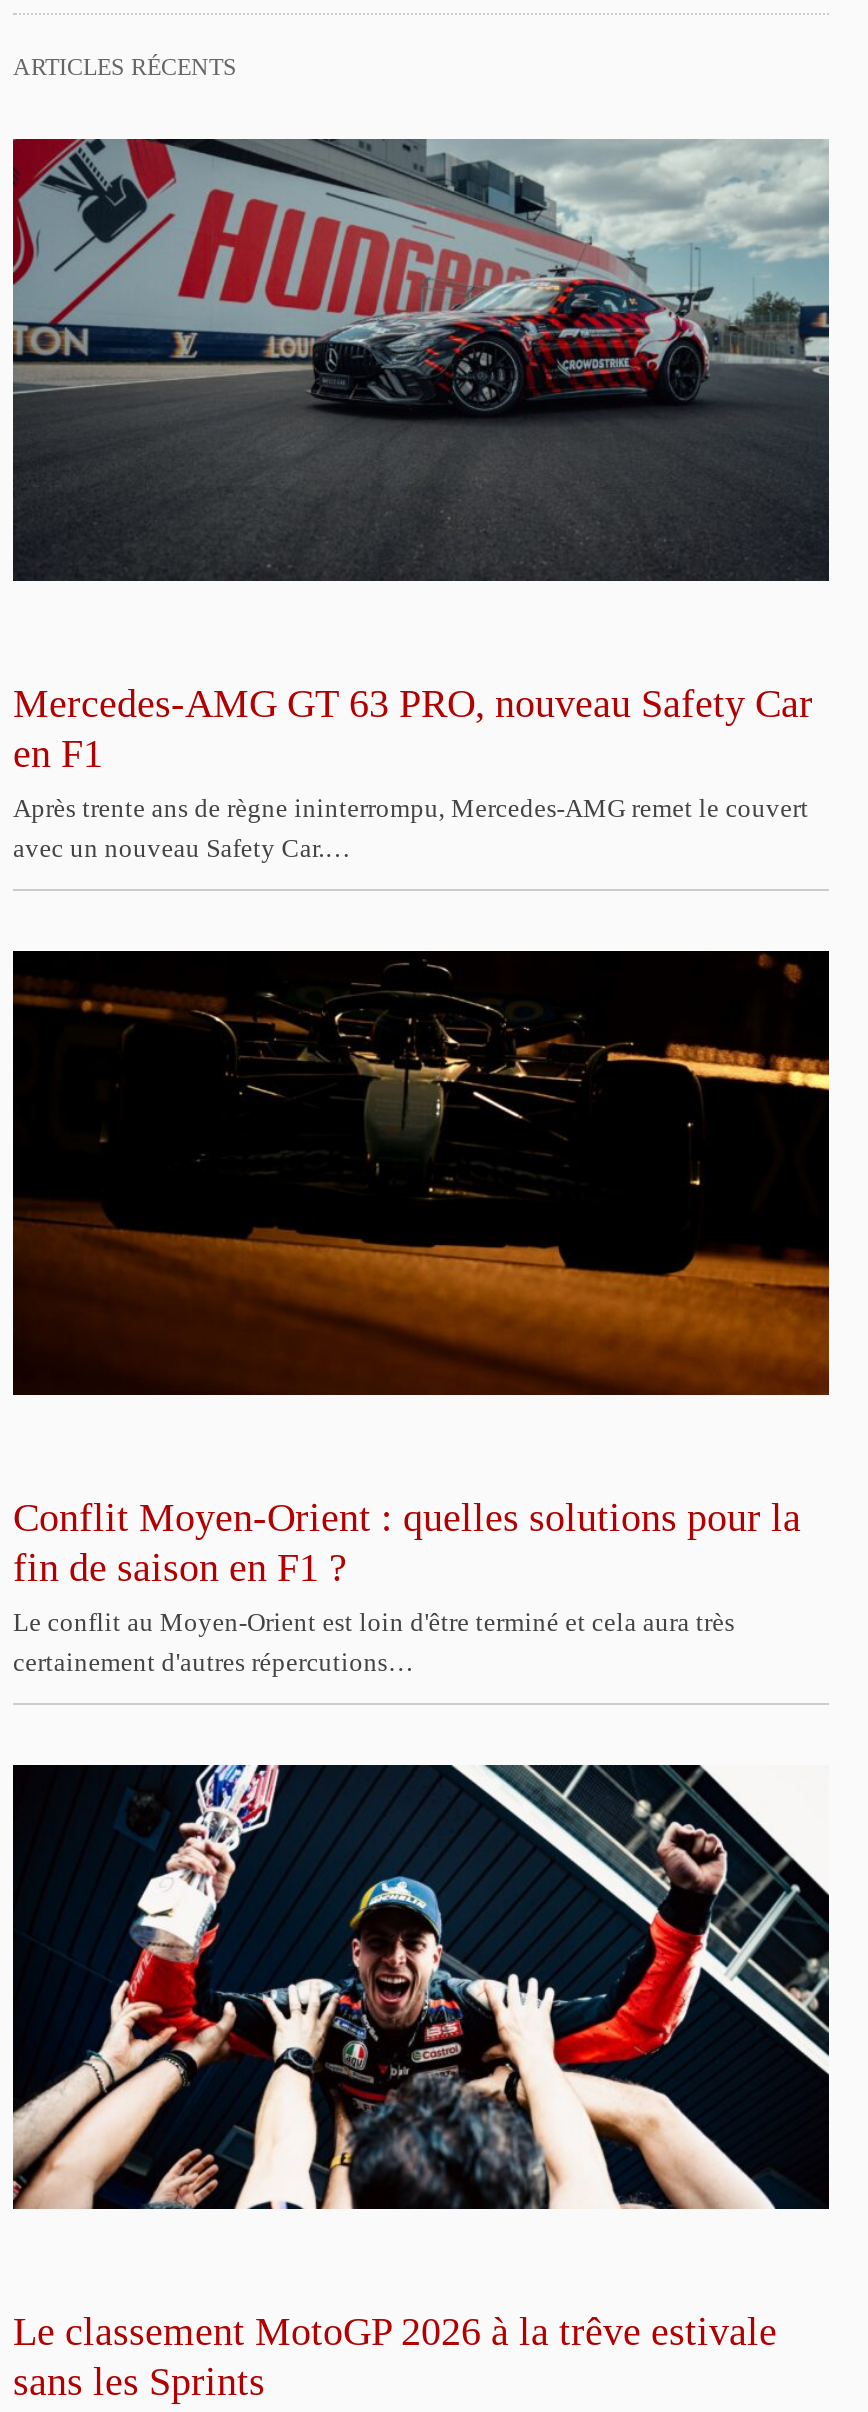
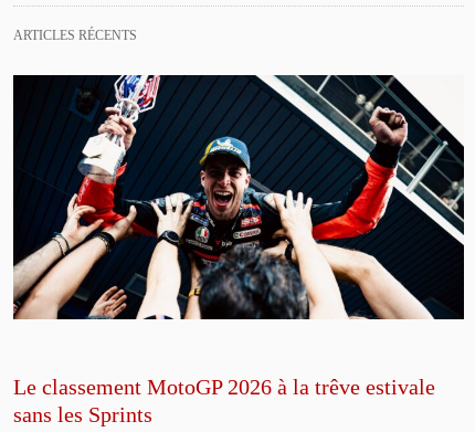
[11,137,831,583] [image] -> none
[13,682,813,864] Mercedes-AMG GT 63 PRO, nouveau Safety Car | en F1 | Après trente ans de règne ininterrompu, Mercedes-AMG remet le couvert | avec un nouveau Safety Car.… -> none
[11,949,831,1397] [image] -> none
[13,1495,801,1677] Conflit Moyen-Orient : quelles solutions pour la | fin de saison en F1 ? | Le conflit au Moyen-Orient est loin d'être terminé et cela aura très | certainement d'autres répercutions… -> none

